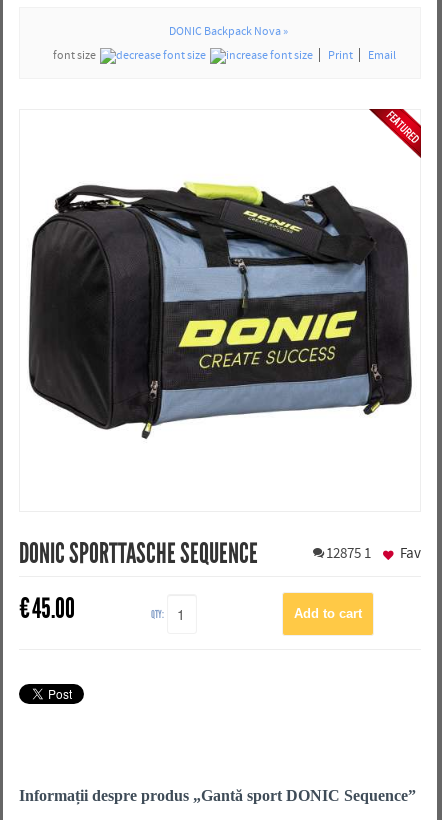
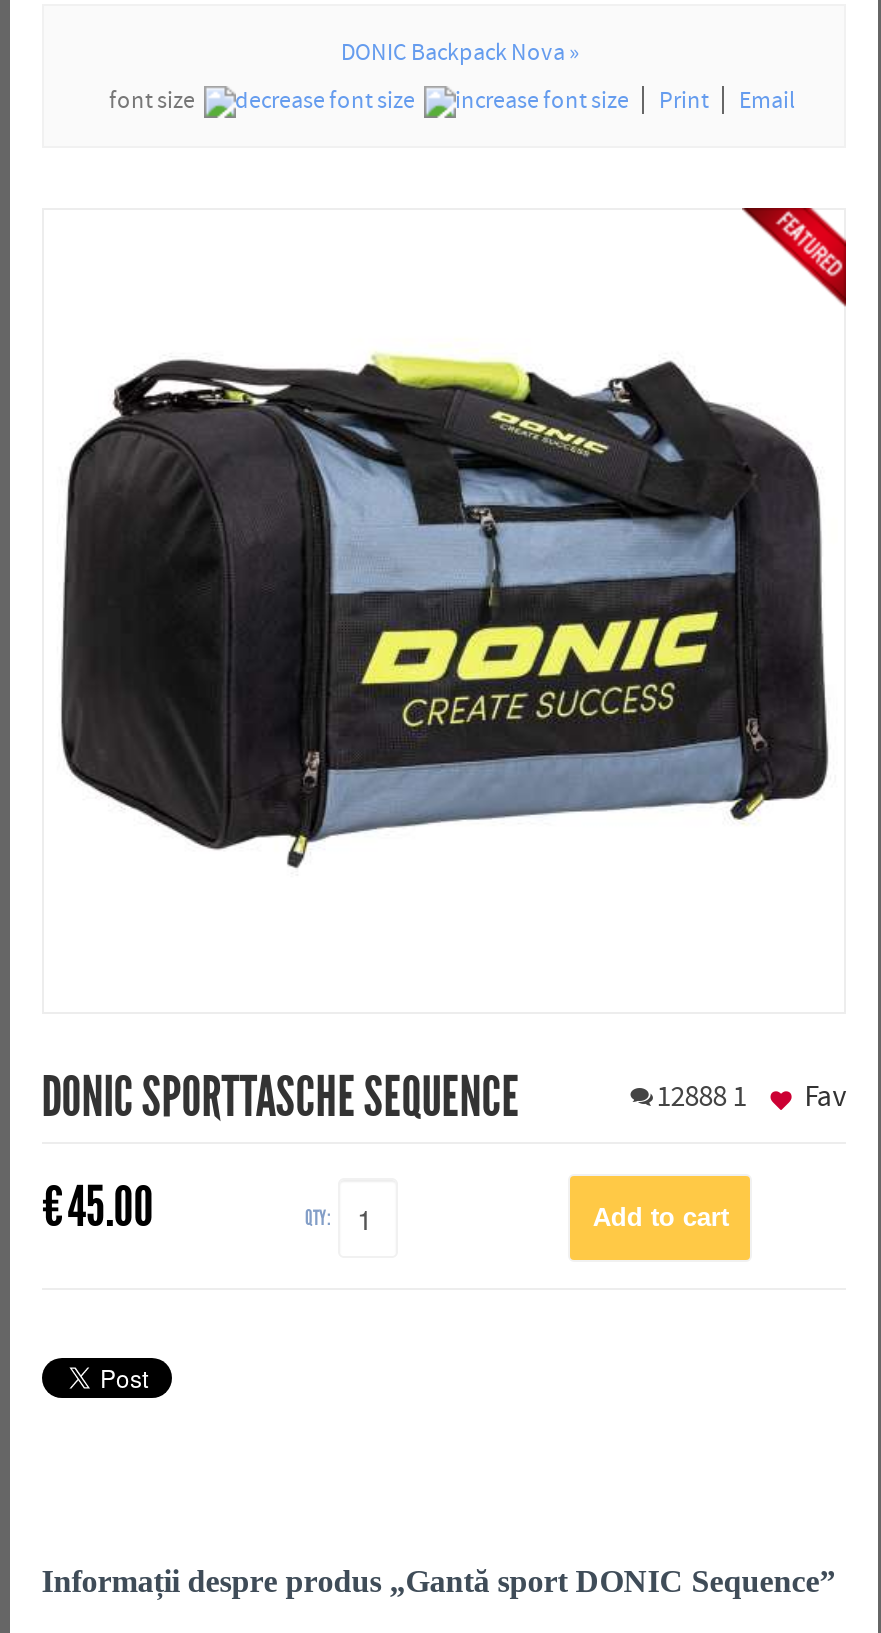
[326,545,421,562] 12875 1 Fav -> [657,1079,847,1113] 12888 1 Fav

